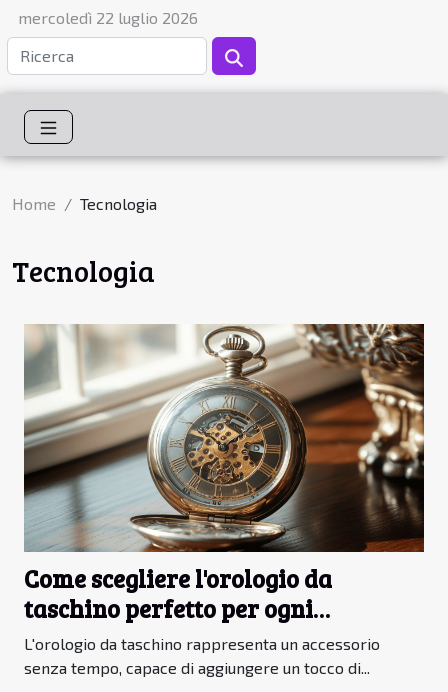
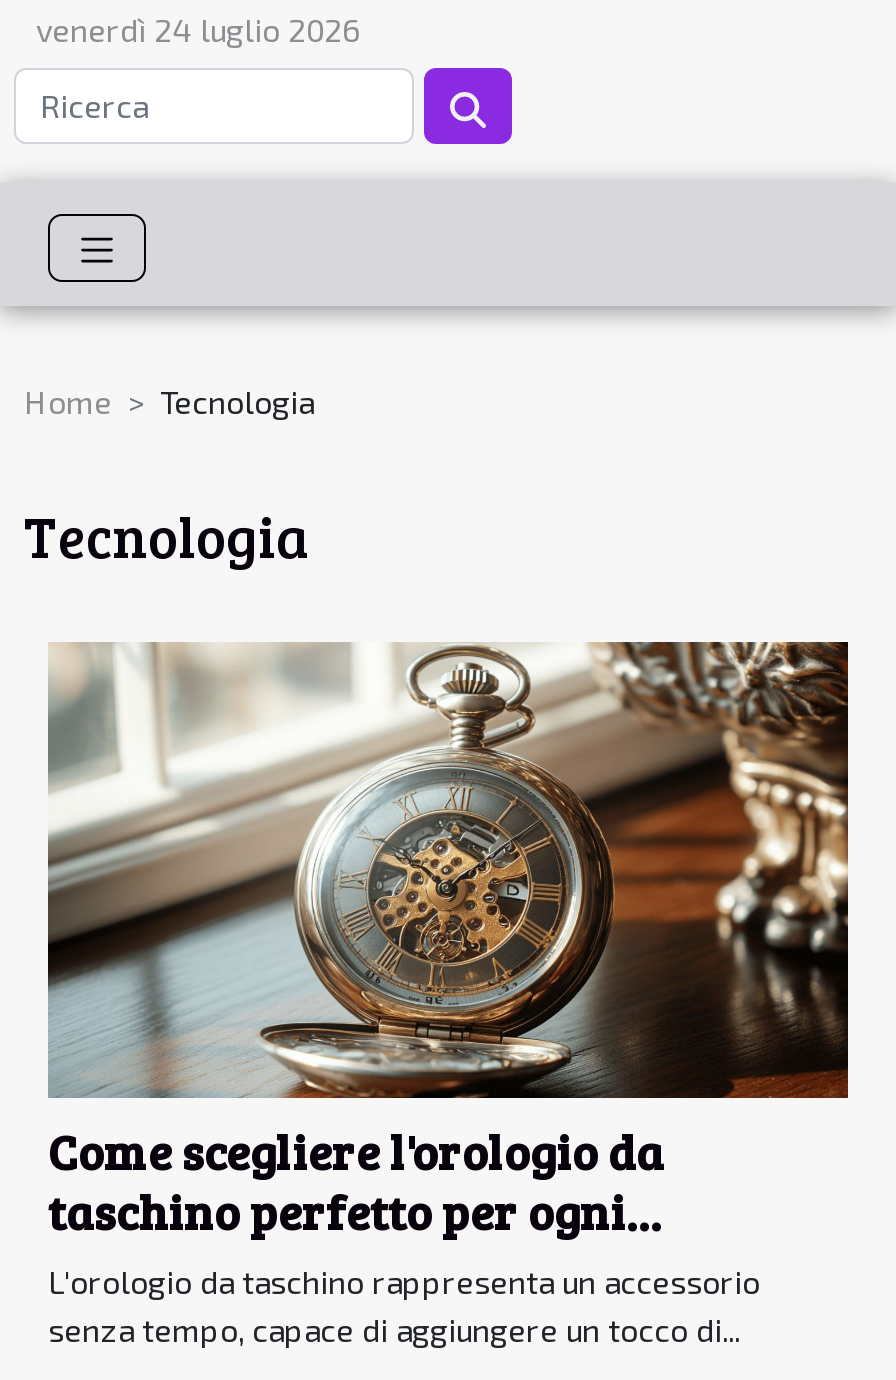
[18,8,198,27] mercoledì 22 luglio 2026 -> [36,10,360,48] venerdì 24 luglio 2026

